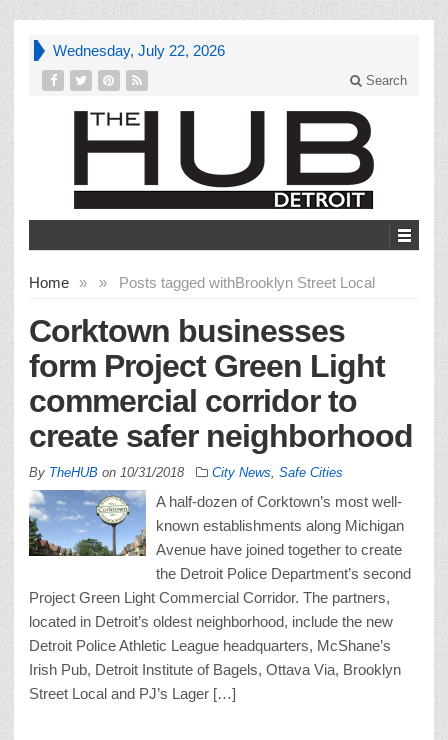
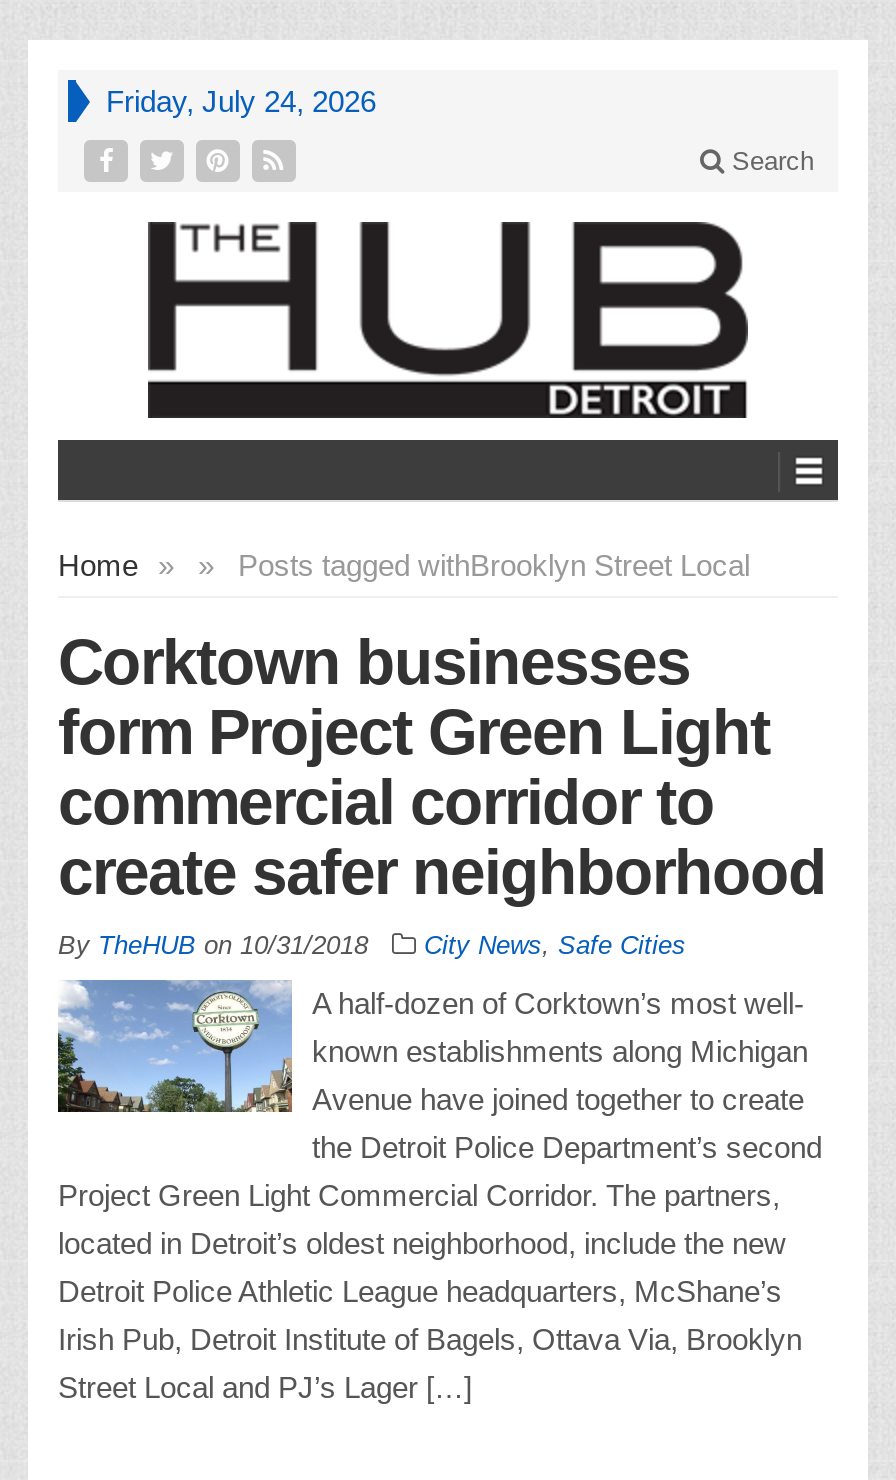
[53,42,225,59] Wednesday, July 22, 2026 -> [106,84,376,118] Friday, July 24, 2026

